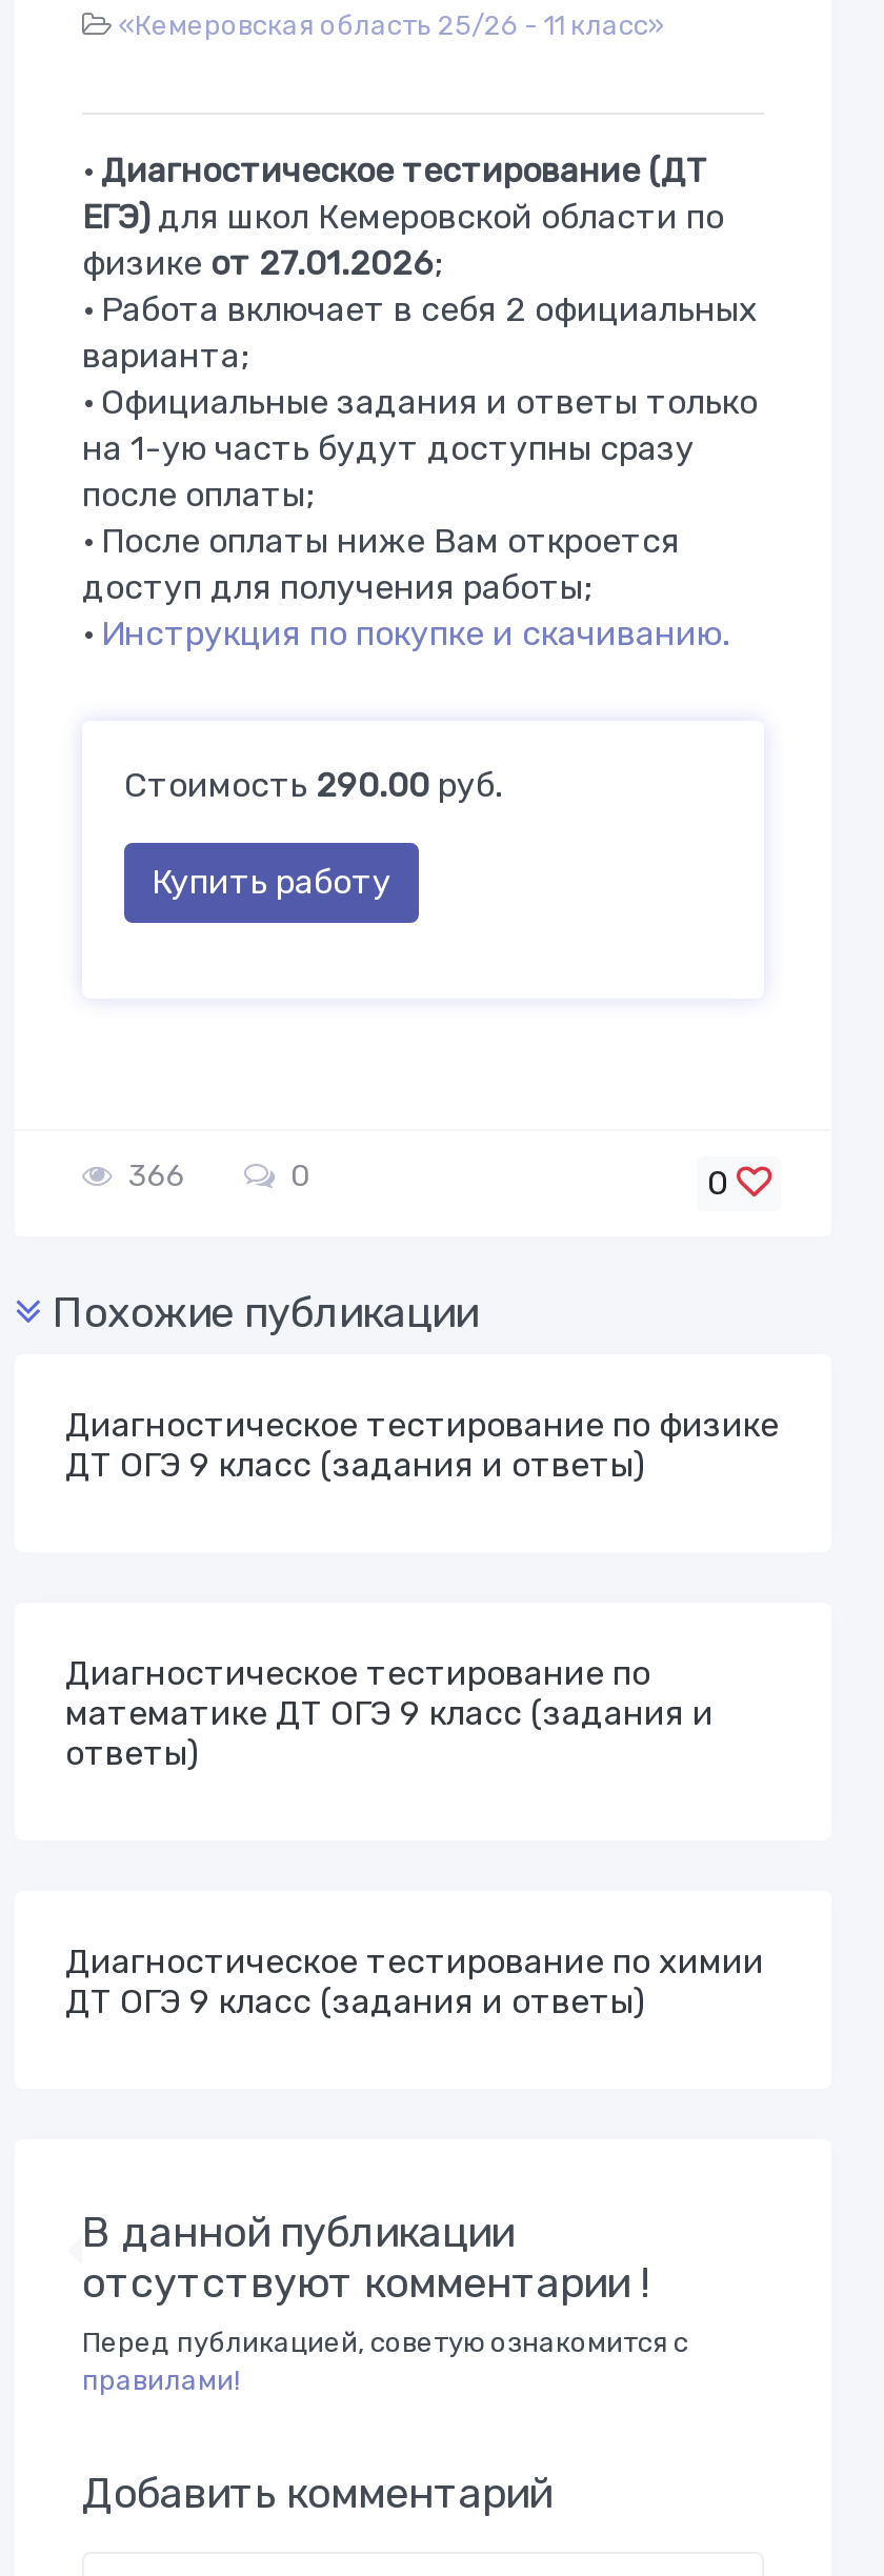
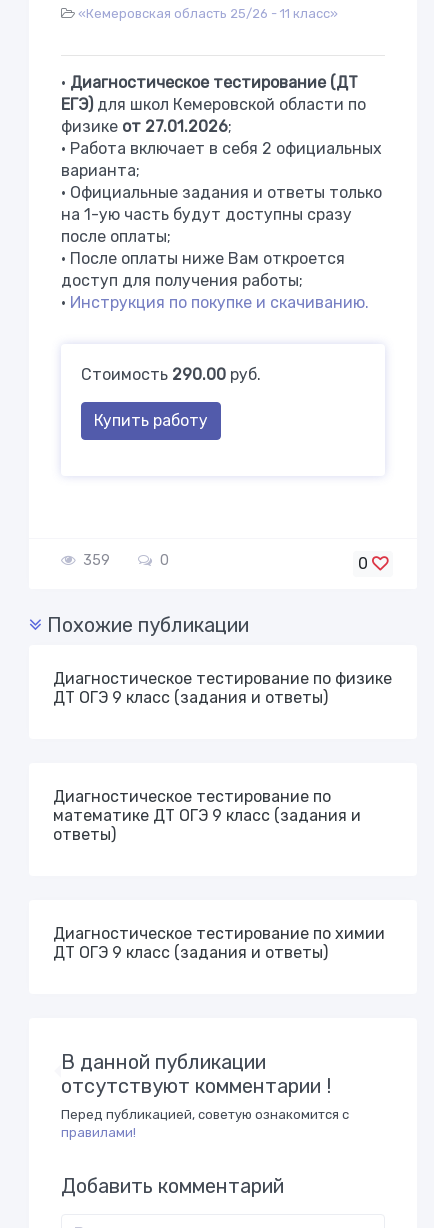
[128,1159,185,1194] 366 -> [83,552,110,569] 359

